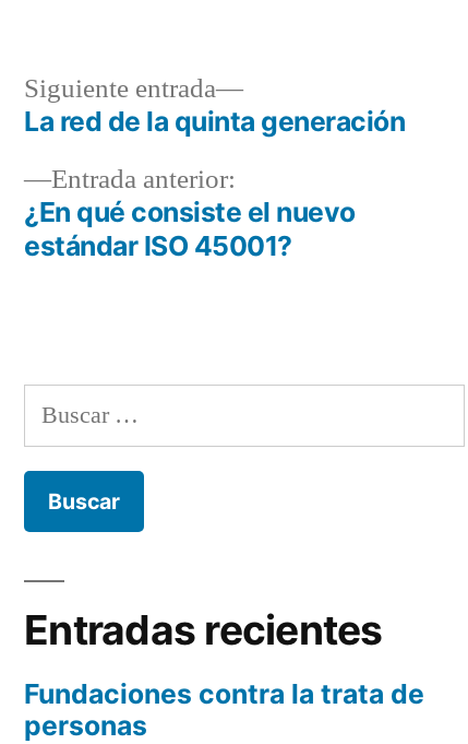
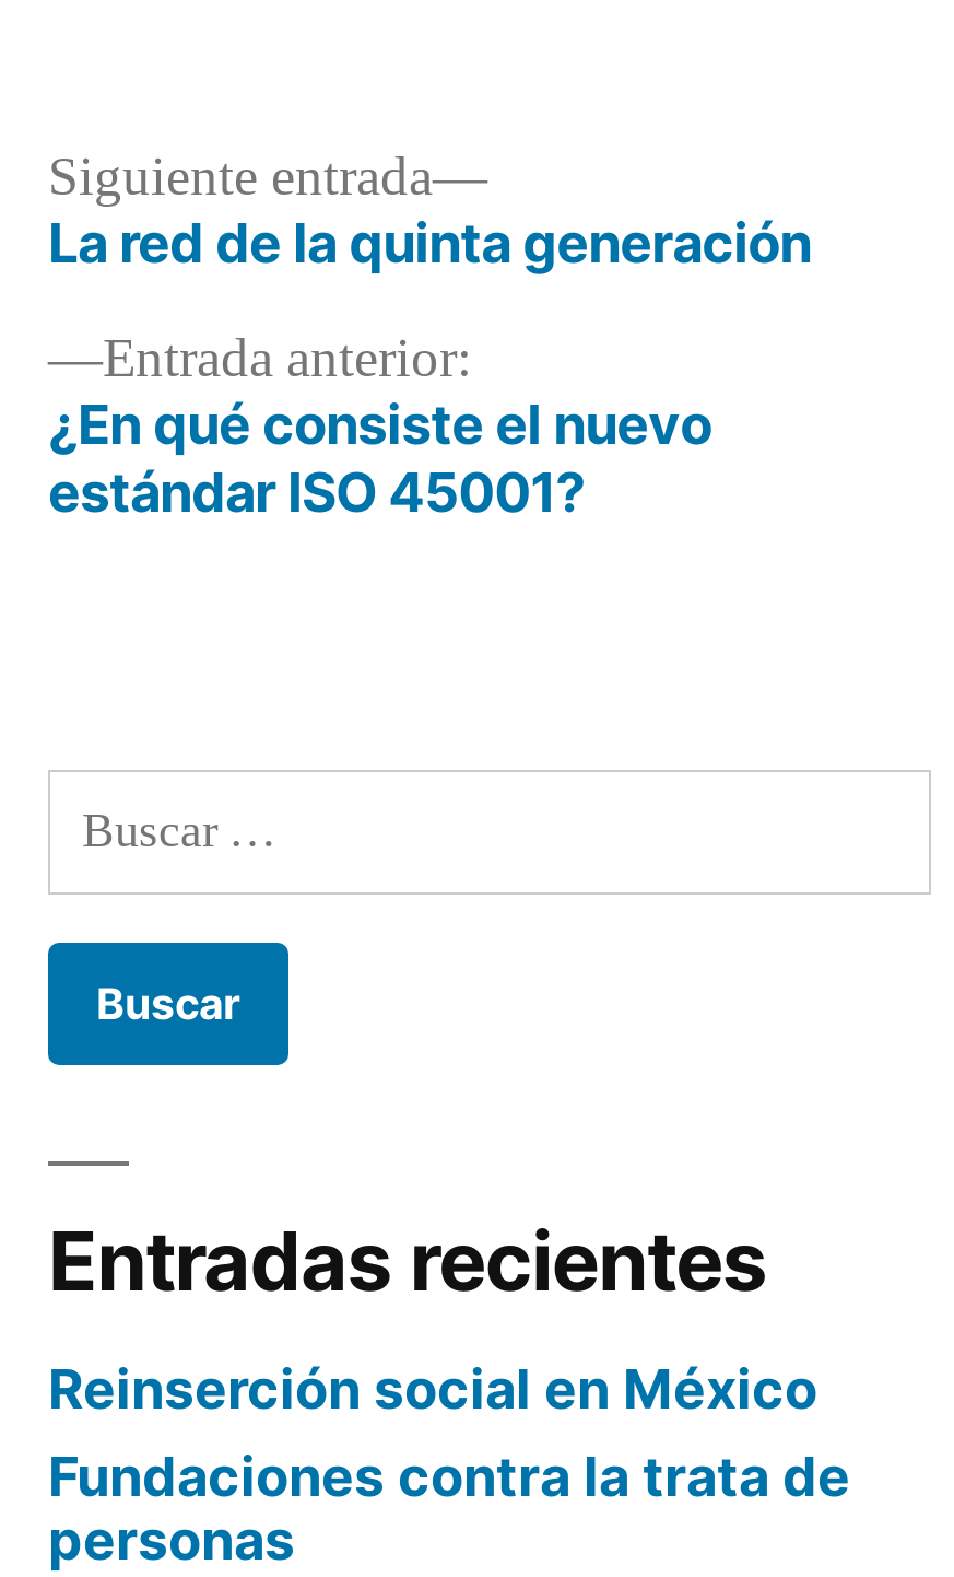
none -> [48,1357,817,1422] Reinserción social en México

